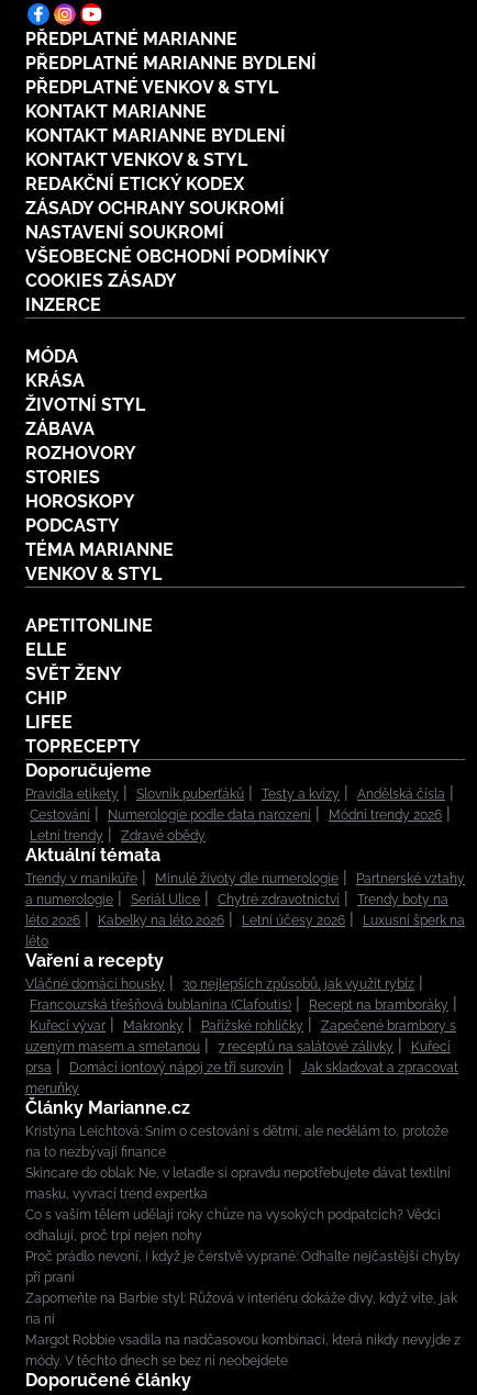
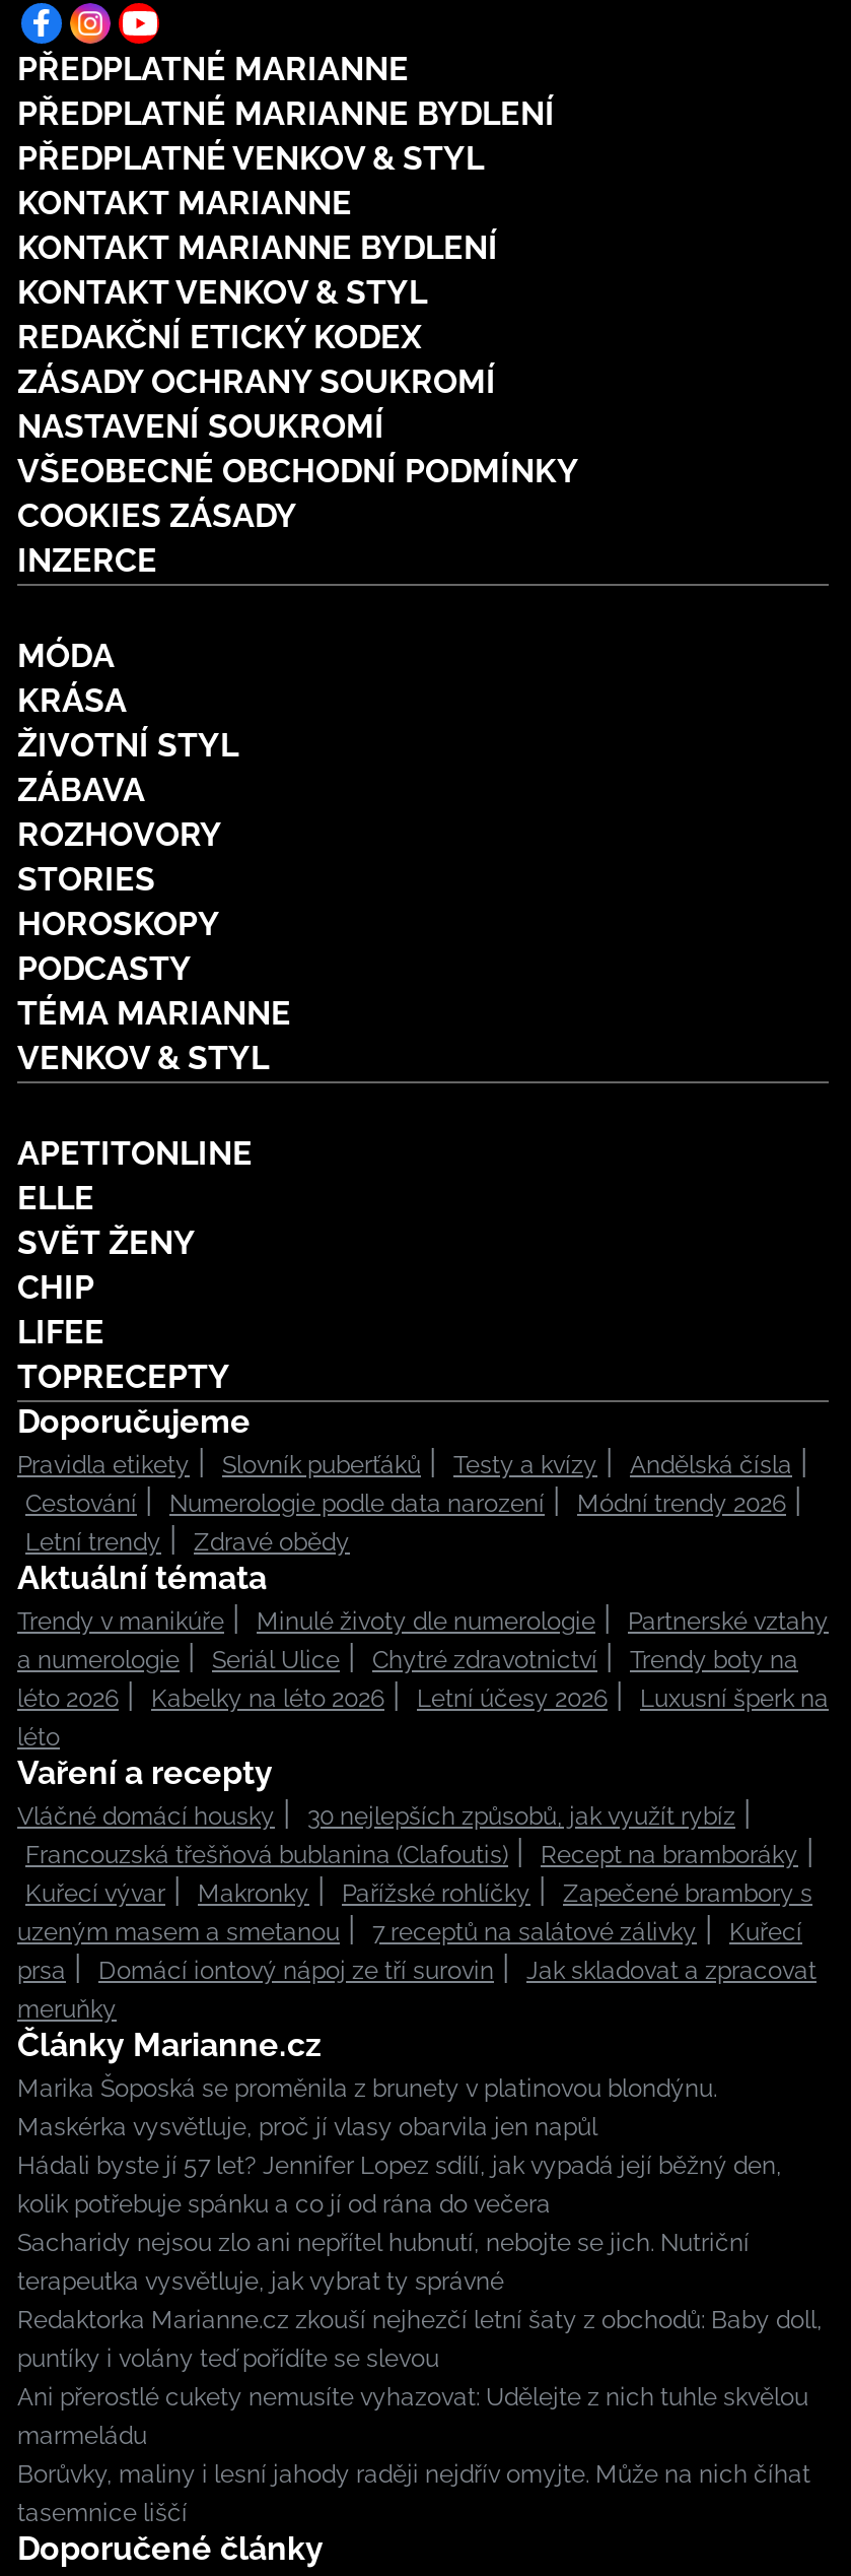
[25,1124,461,1369] Kristýna Leichtová: Sním o cestování s dětmi, ale nedělám to, protože | na to nezbývají finance | Skincare do oblak: Ne, v letadle si opravdu nepotřebujete dávat textilní | masku, vyvrací trend expertka | Co s vaším tělem udělají roky chůze na vysokých podpatcích? Vědci | odhalují, proč trpí nejen nohy | Proč prádlo nevoní, i když je čerstvě vyprané: Odhalte nejčastější chyby | při praní | Zapomeňte na Barbie styl: Růžová v interiéru dokáže divy, když víte, jak | na ni | Margot Robbie vsadila na nadčasovou kombinaci, která nikdy nevyjde z | módy. V těchto dnech se bez ní neobejdete -> [17,2074,823,2527] Marika Šoposká se proměnila z brunety v platinovou blondýnu. | Maskérka vysvětluje, proč jí vlasy obarvila jen napůl | Hádali byste jí 57 let? Jennifer Lopez sdílí, jak vypadá její běžný den, | kolik potřebuje spánku a co jí od rána do večera | Sacharidy nejsou zlo ani nepřítel hubnutí, nebojte se jich. Nutriční | terapeutka vysvětluje, jak vybrat ty správné | Redaktorka Marianne.cz zkouší nejhezčí letní šaty z obchodů: Baby doll, | puntíky i volány teď pořídíte se slevou | Ani přerostlé cukety nemusíte vyhazovat: Udělejte z nich tuhle skvělou | marmeládu | Borůvky, maliny i lesní jahody raději nejdřív omyjte. Může na nich číhat | tasemnice liščí

